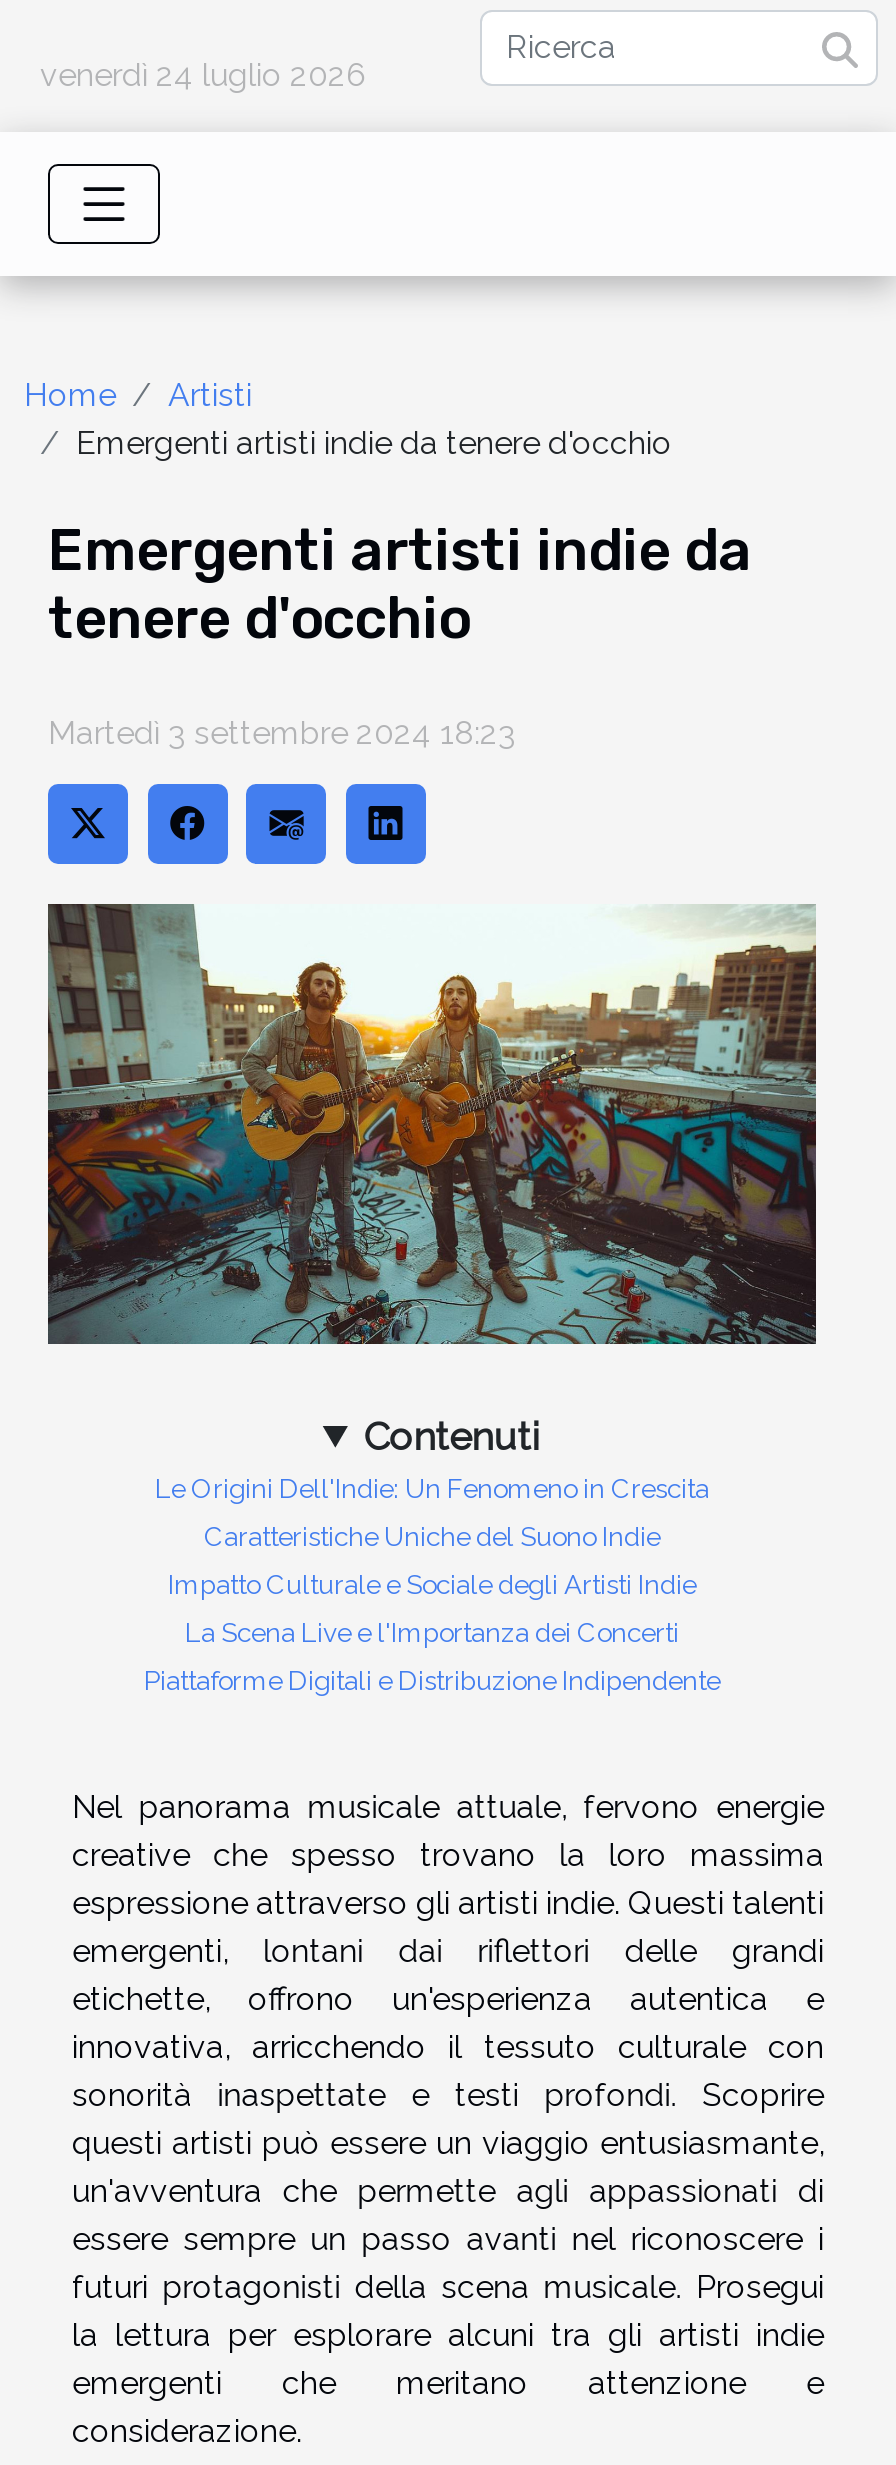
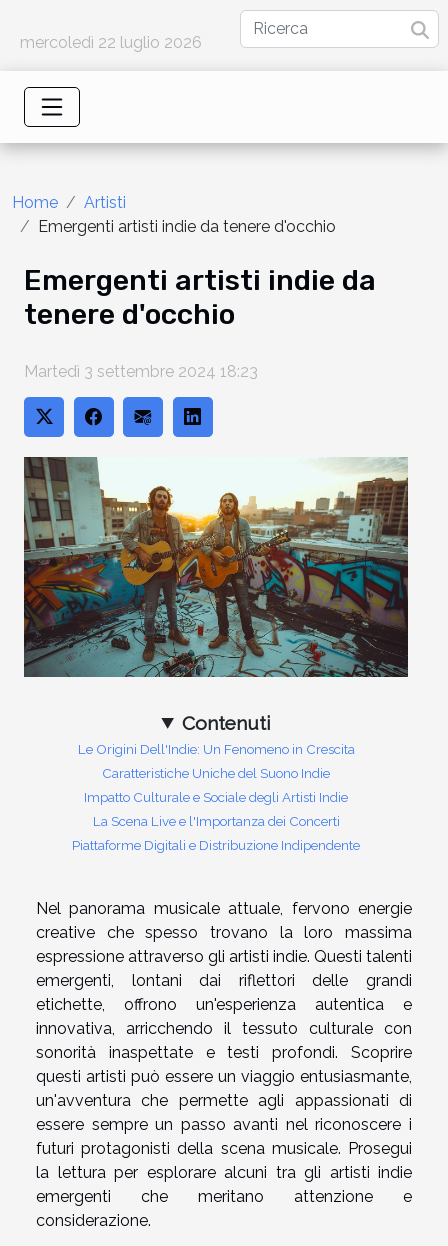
[40,56,366,94] venerdì 24 luglio 2026 -> [20,33,202,52] mercoledì 22 luglio 2026

